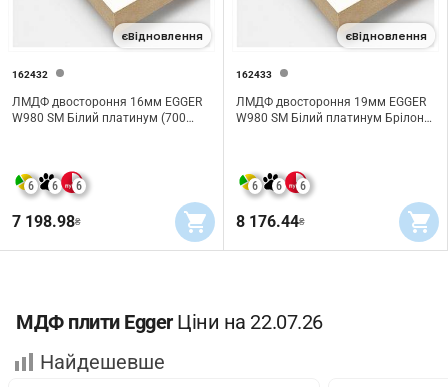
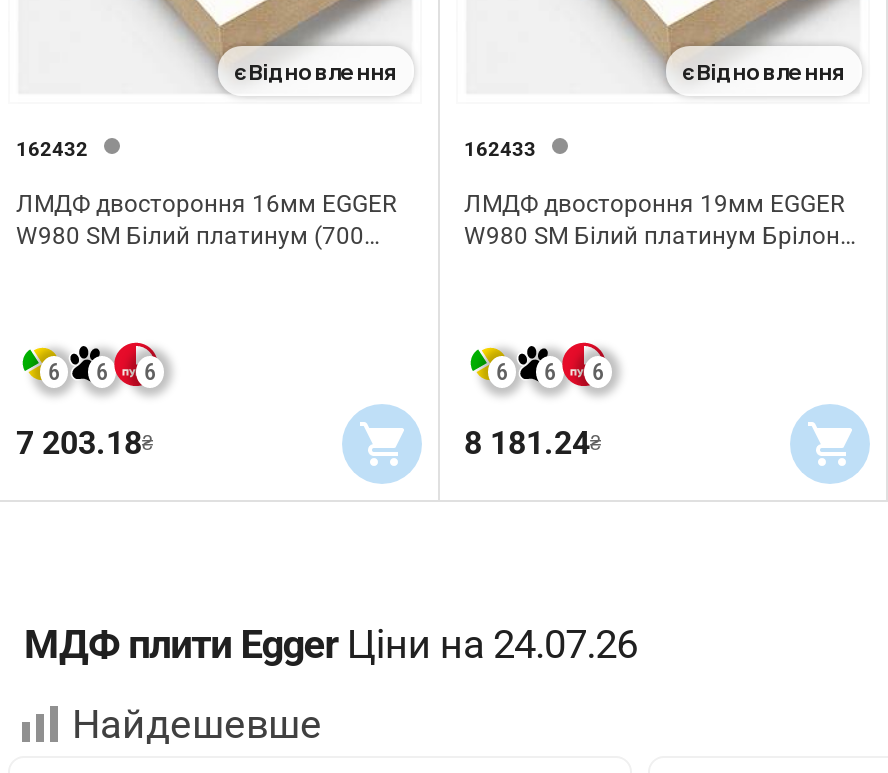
[12,212,81,231] 7 198.98₴ -> [16,424,154,462] 7 203.18₴
[236,212,305,231] 8 176.44₴ -> [464,424,602,462] 8 181.24₴
[16,310,323,334] МДФ плити Egger Ціни на 22.07.26 -> [24,620,637,668] МДФ плити Egger Ціни на 24.07.26

